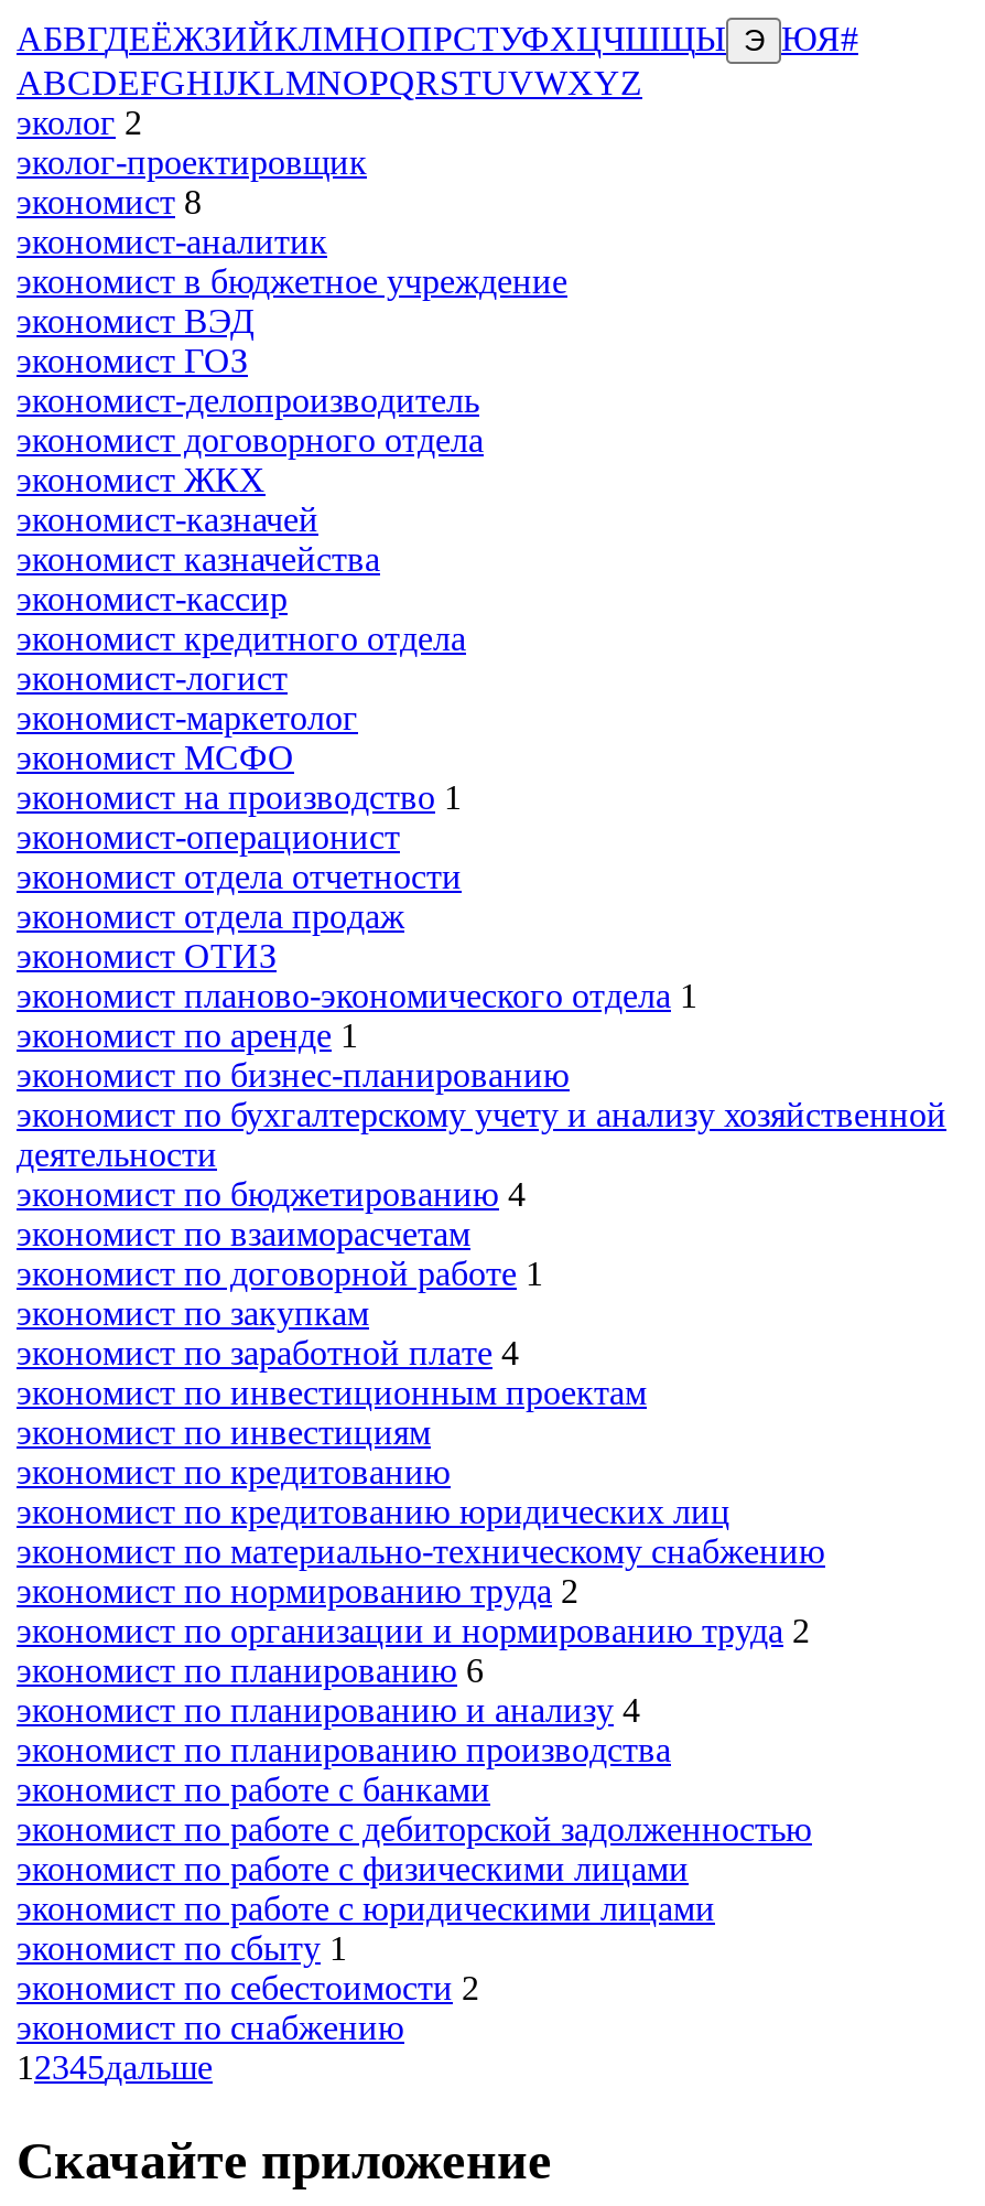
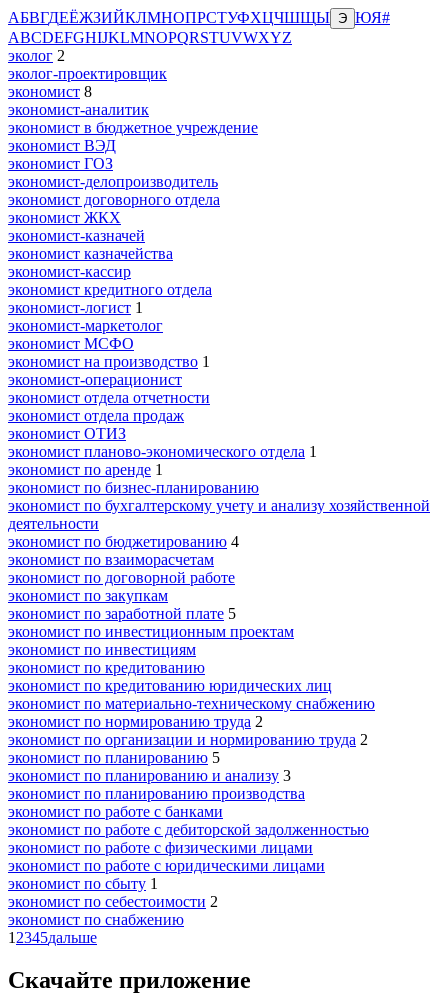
[17,659,288,697] экономист-логист -> [8,299,143,316] экономист-логист 1
[17,1254,543,1292] экономист по договорной работе 1 -> [8,569,235,586] экономист по договорной работе
[17,1334,519,1371] экономист по заработной плате 4 -> [8,605,236,622] экономист по заработной плате 5
[17,1651,484,1689] экономист по планированию 6 -> [8,749,220,766] экономист по планированию 5
[17,1691,640,1728] экономист по планированию и анализу 4 -> [8,767,291,784] экономист по планированию и анализу 3

